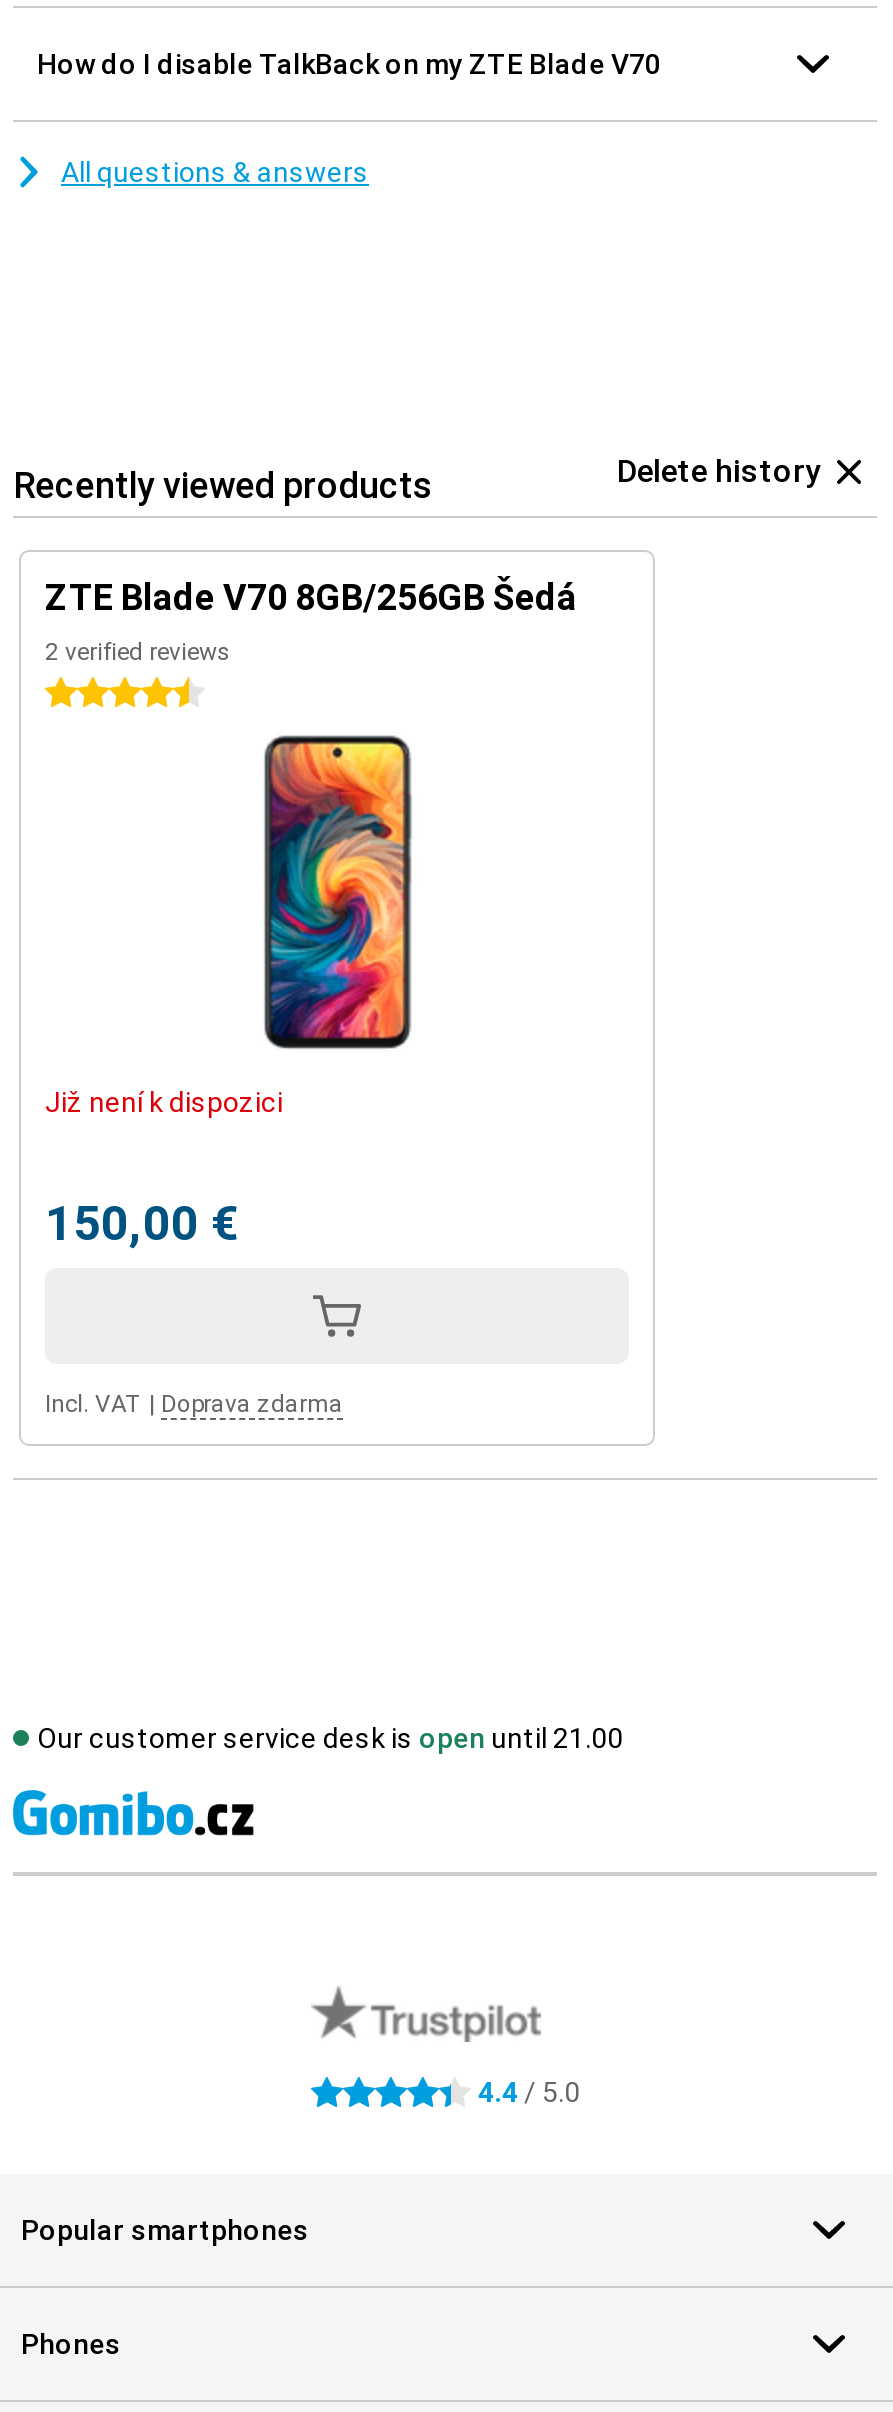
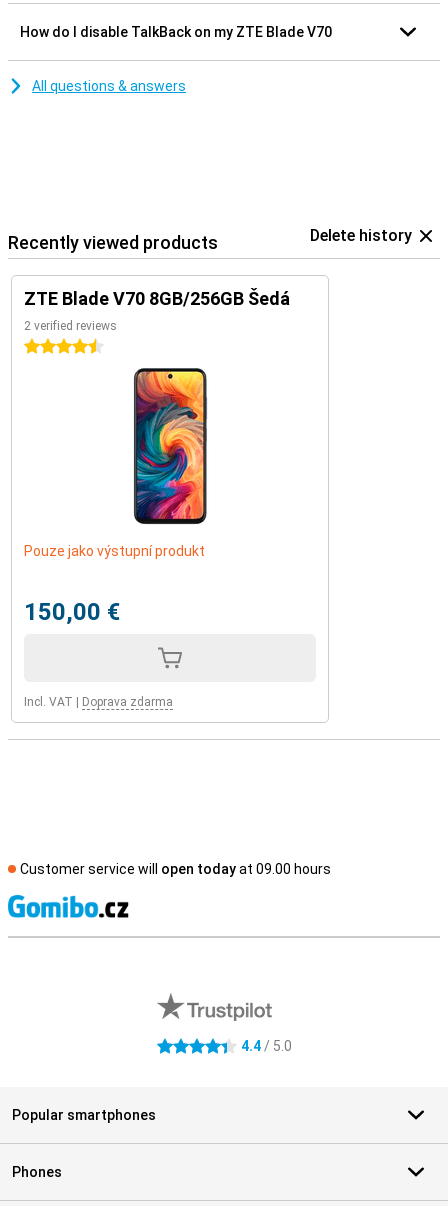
[45,1087,283,1119] Již není k dispozici -> [24,543,205,559] Pouze jako výstupní produkt
[37,1723,623,1755] Our customer service desk is open until 21.00 -> [20,861,331,877] Customer service will open today at 09.00 hours

